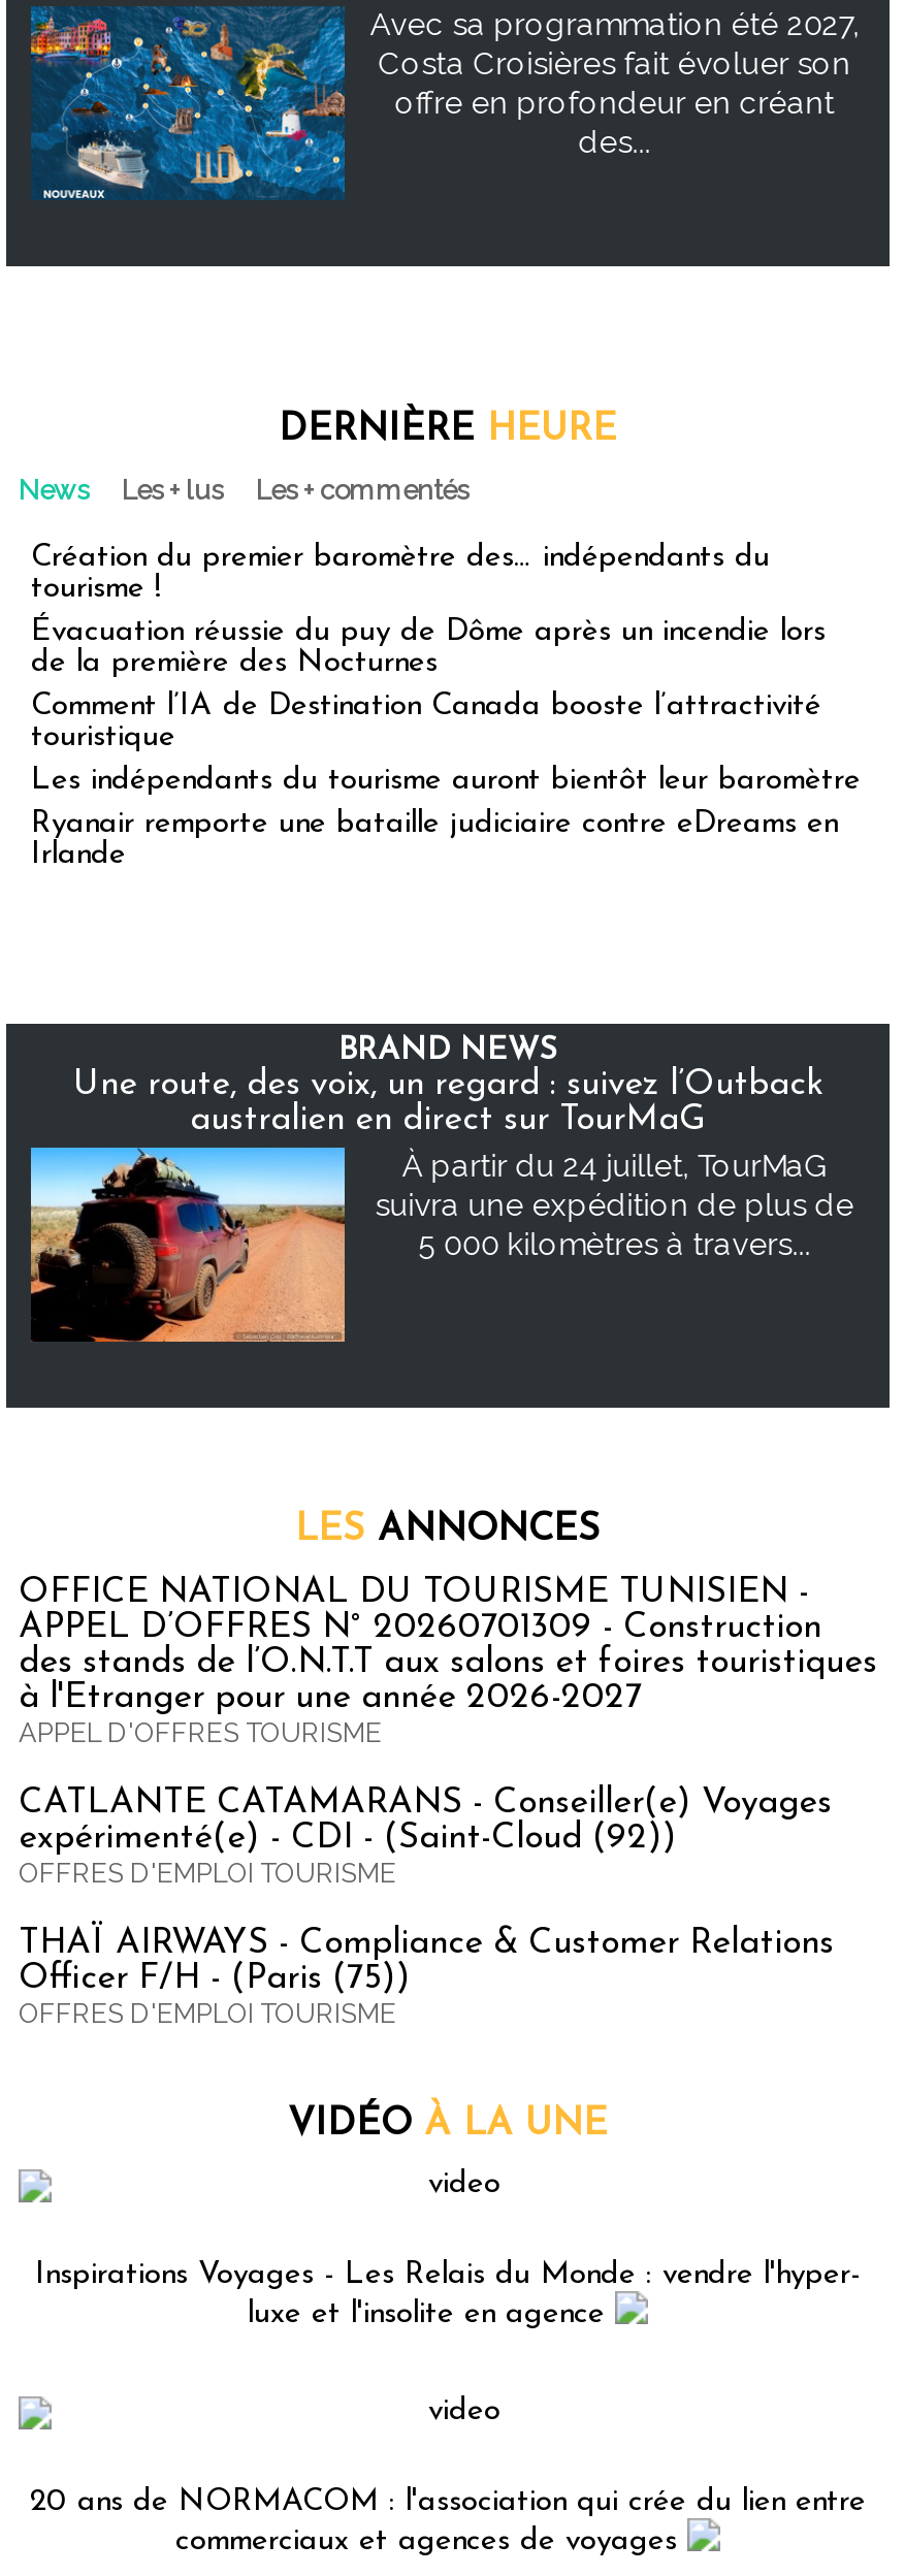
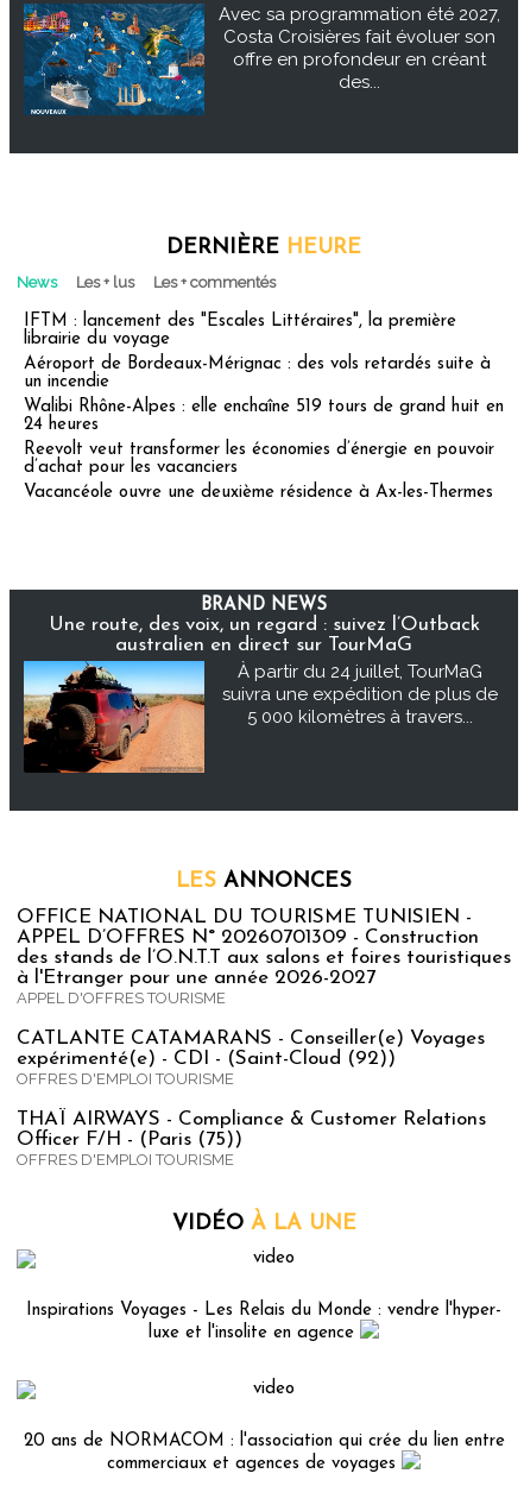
[31,543,861,871] Création du premier baromètre des… indépendants du | tourisme ! | Évacuation réussie du puy de Dôme après un incendie lors | de la première des Nocturnes | Comment l’IA de Destination Canada booste l’attractivité | touristique | Les indépendants du tourisme auront bientôt leur baromètre | Ryanair remporte une bataille judiciaire contre eDreams en | Irlande -> [24,313,504,502] IFTM : lancement des "Escales Littéraires", la première | librairie du voyage | Aéroport de Bordeaux-Mérignac : des vols retardés suite à | un incendie | Walibi Rhône-Alpes : elle enchaîne 519 tours de grand huit en | 24 heures | Reevolt veut transformer les économies d’énergie en pouvoir | d’achat pour les vacanciers | Vacancéole ouvre une deuxième résidence à Ax-les-Thermes

